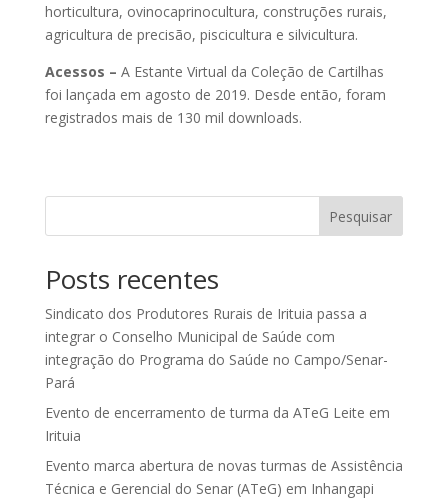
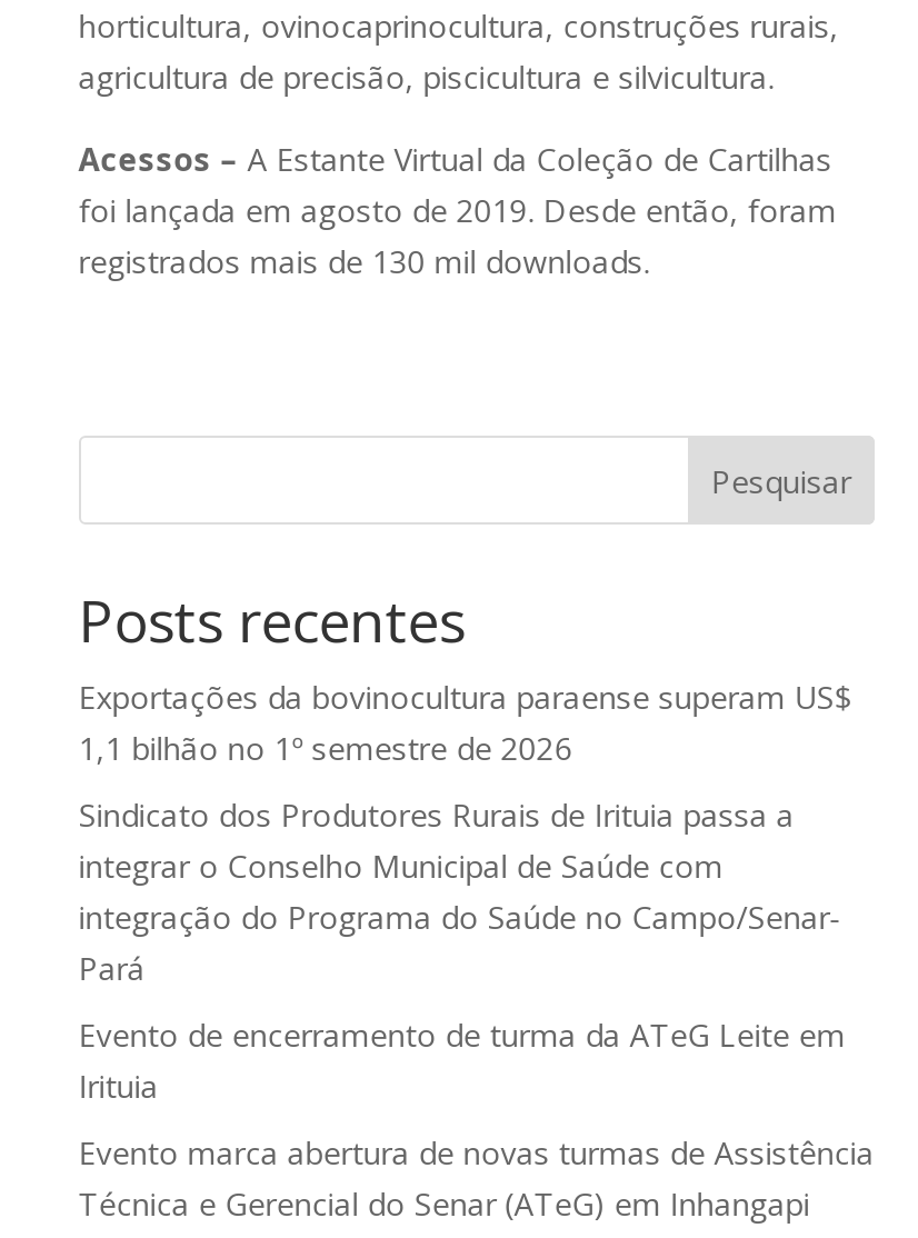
none -> [78,676,852,769] Exportações da bovinocultura paraense superam US$ | 1,1 bilhão no 1º semestre de 2026

